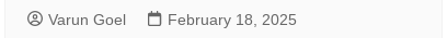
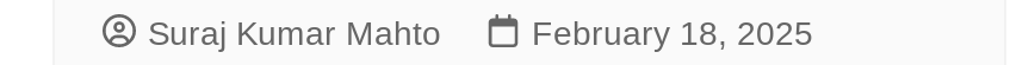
[48,11,126,28] Varun Goel -> [148,14,441,52] Suraj Kumar Mahto

